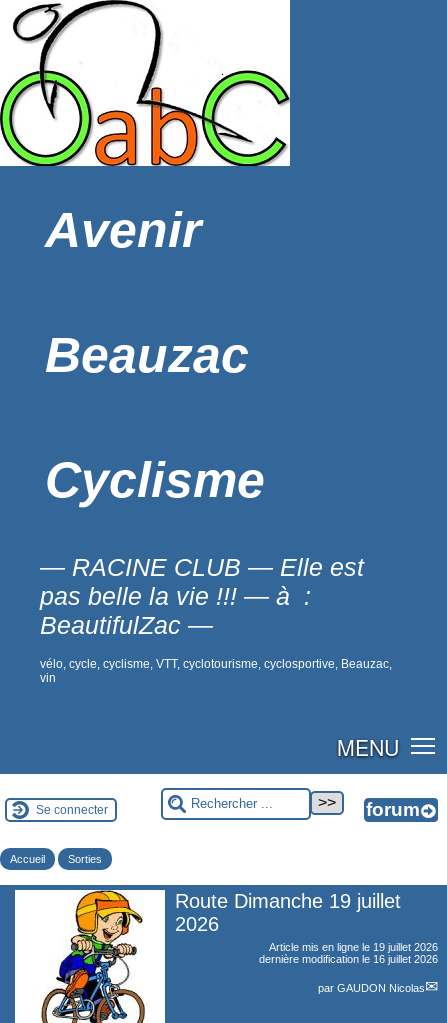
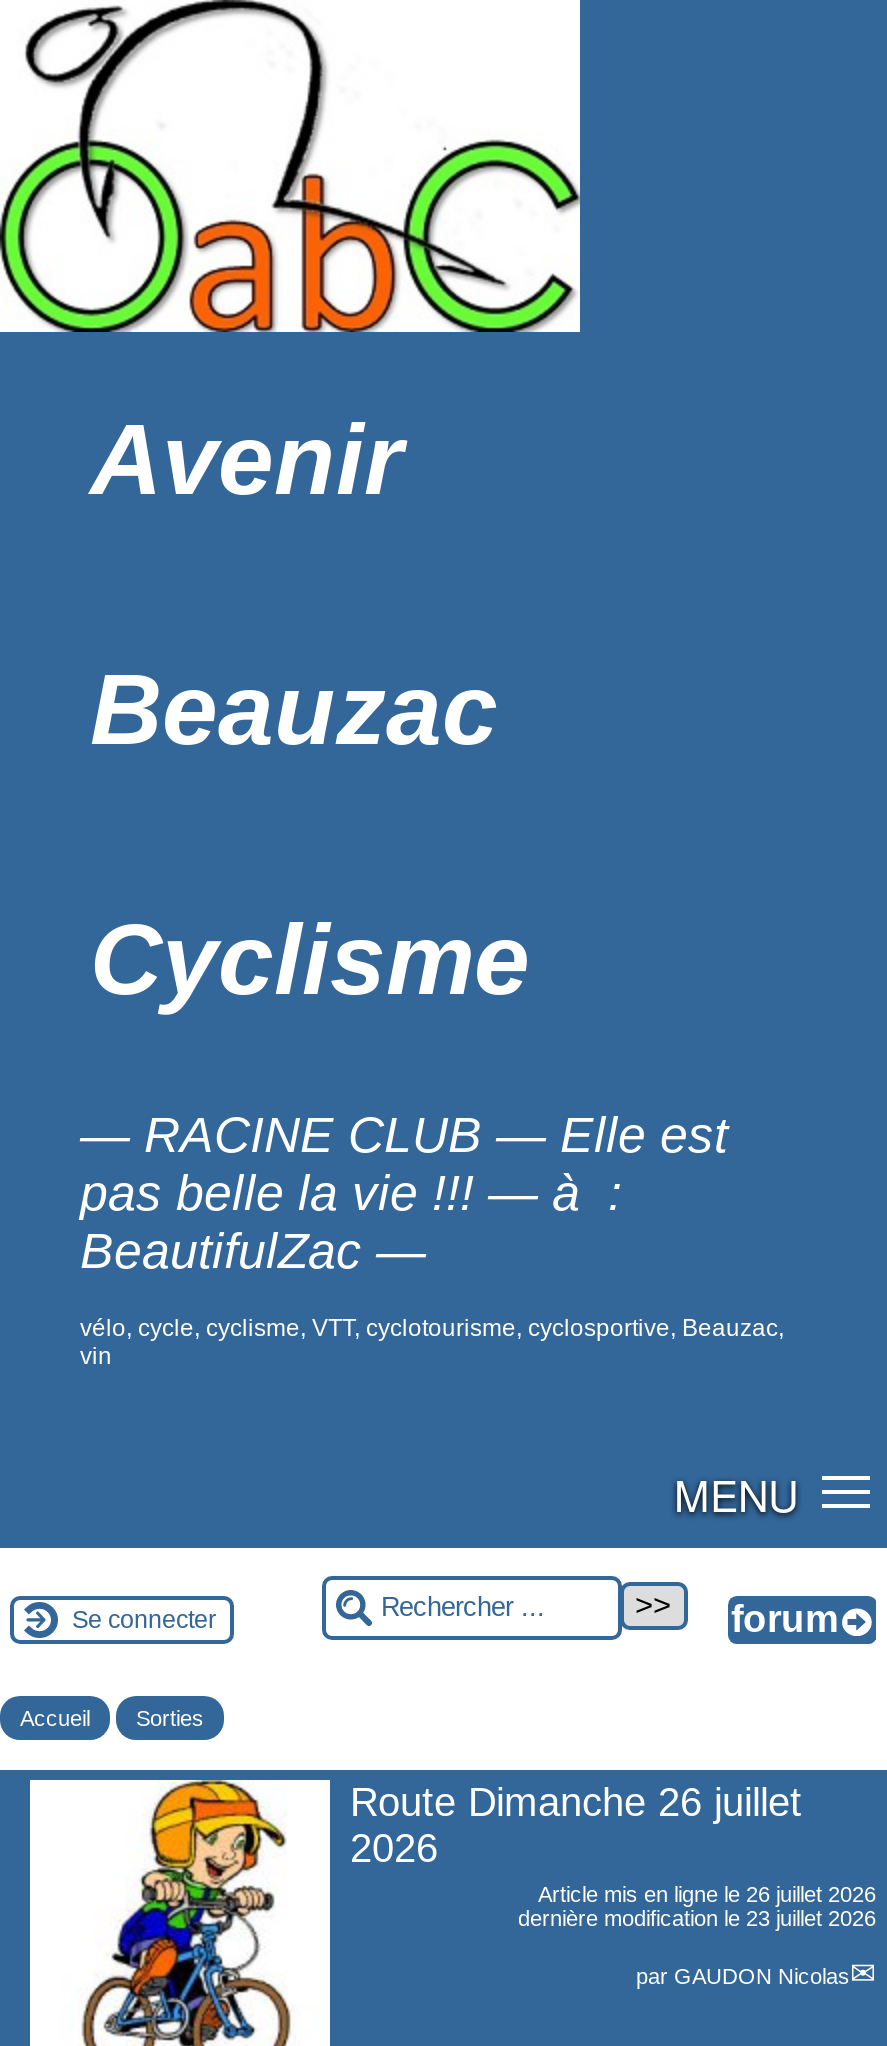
[175,890,401,912] Route Dimanche 19 juillet -> [350,1780,802,1824] Route Dimanche 26 juillet
[269,941,438,953] Article mis en ligne le 19 juillet 2026 -> [538,1882,876,1906] Article mis en ligne le 26 juillet 2026
[259,953,438,965] dernière modification le 16 juillet 2026 -> [518,1906,876,1930] dernière modification le 23 juillet 2026

